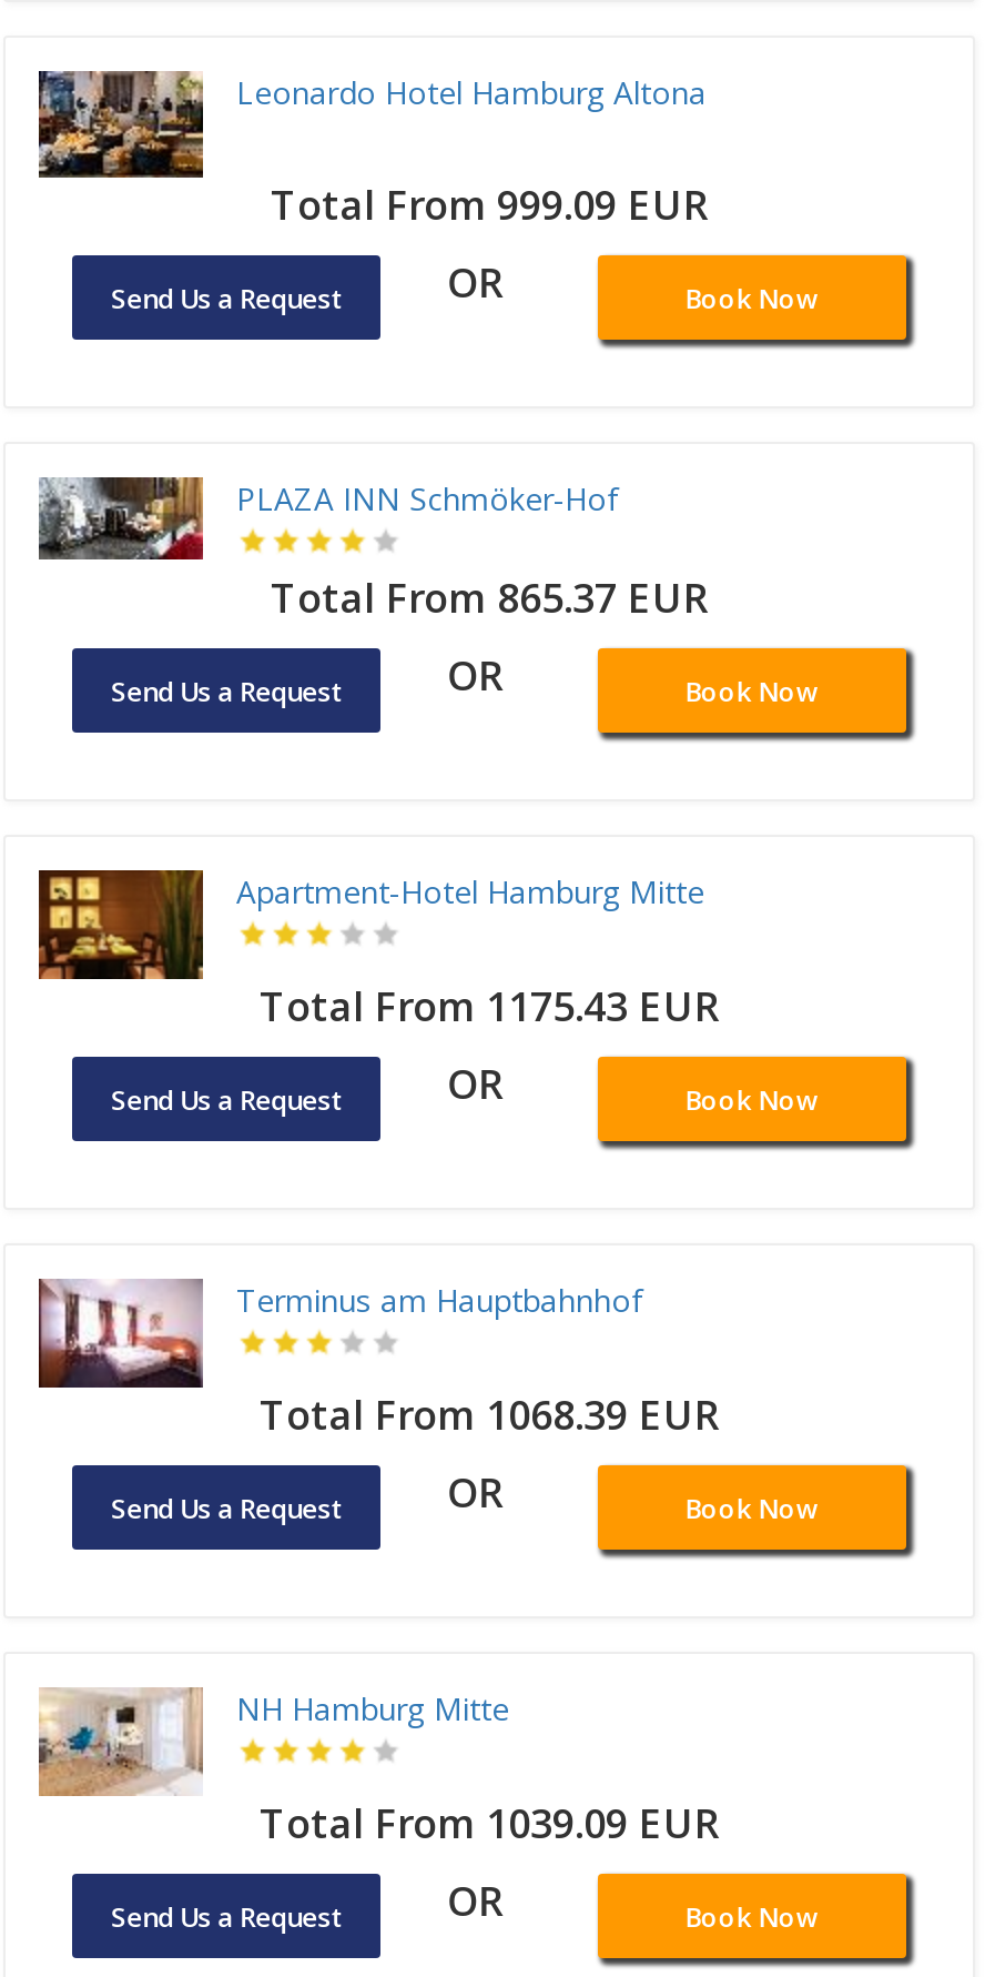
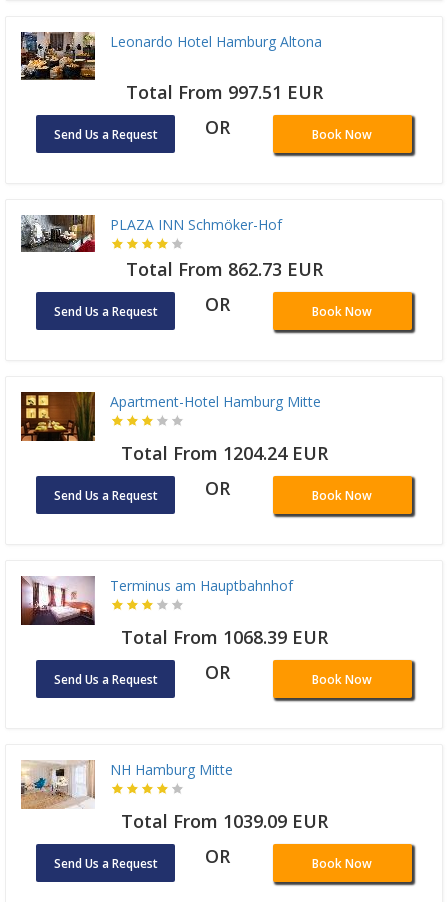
[271,179,708,232] Total From 999.09 EUR -> [125,80,322,104] Total From 997.51 EUR
[271,572,708,625] Total From 865.37 EUR -> [125,257,322,281] Total From 862.73 EUR
[260,980,719,1033] Total From 1175.43 EUR -> [120,441,327,465] Total From 1204.24 EUR

